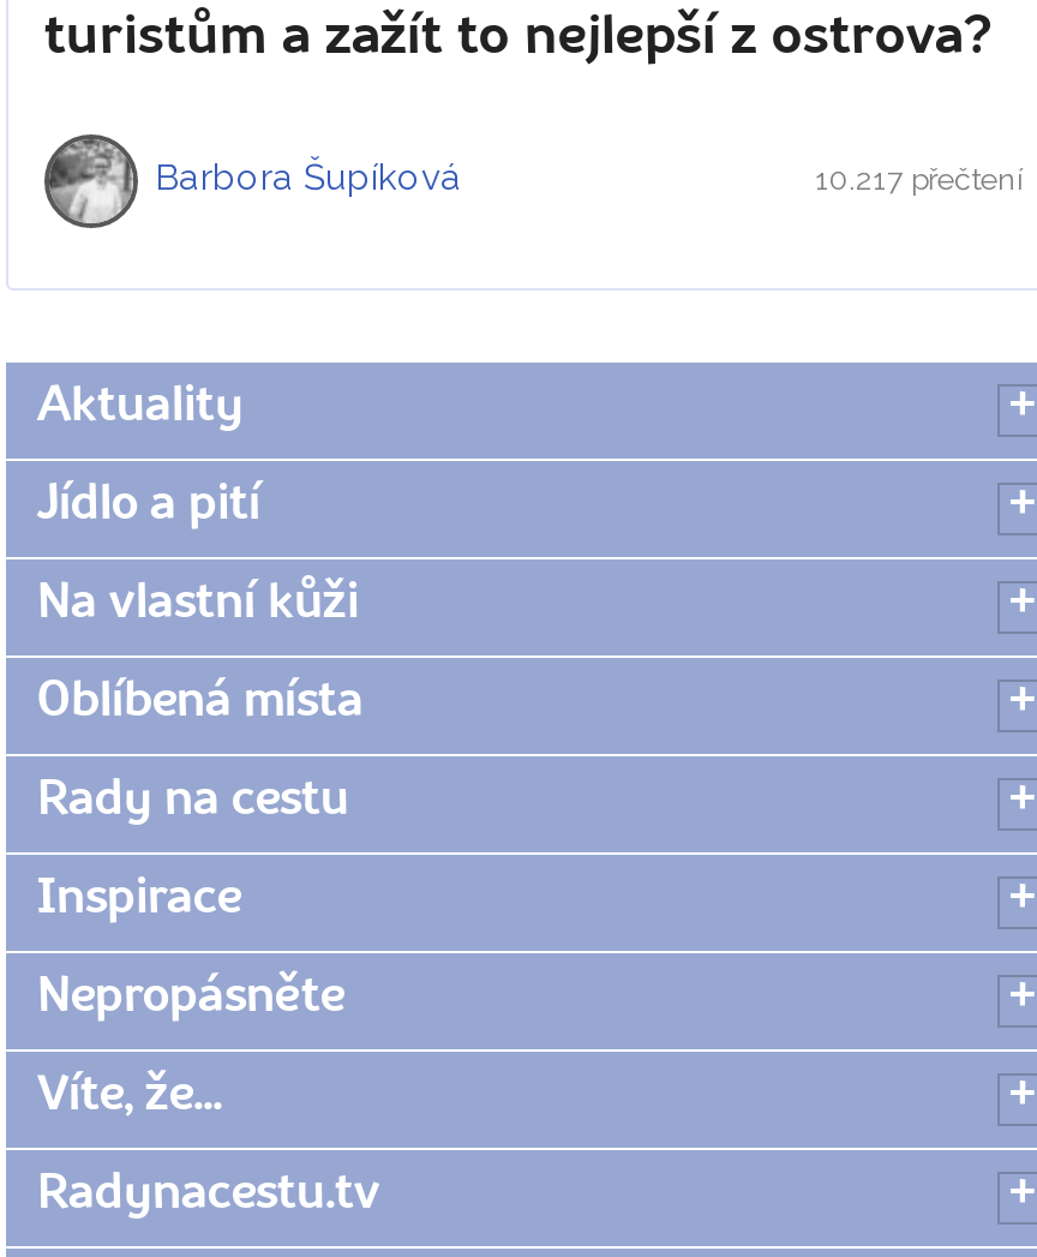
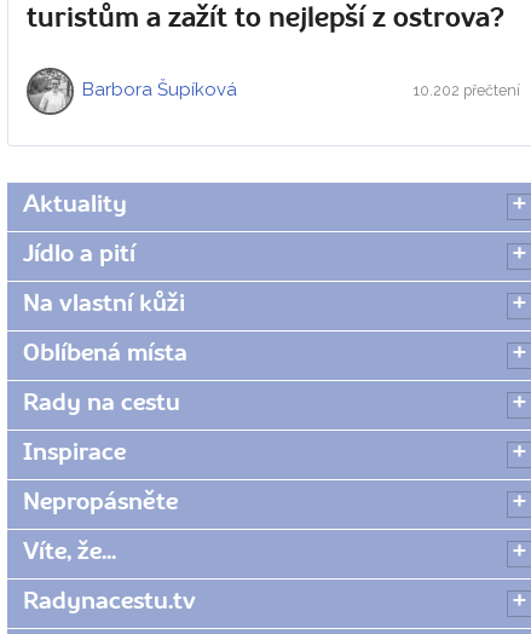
[815,160,1024,196] 10.217 přečtení -> [412,80,520,99] 10.202 přečtení

